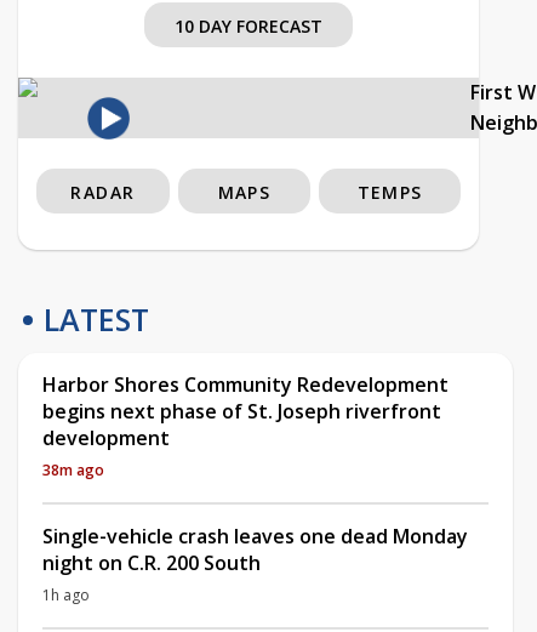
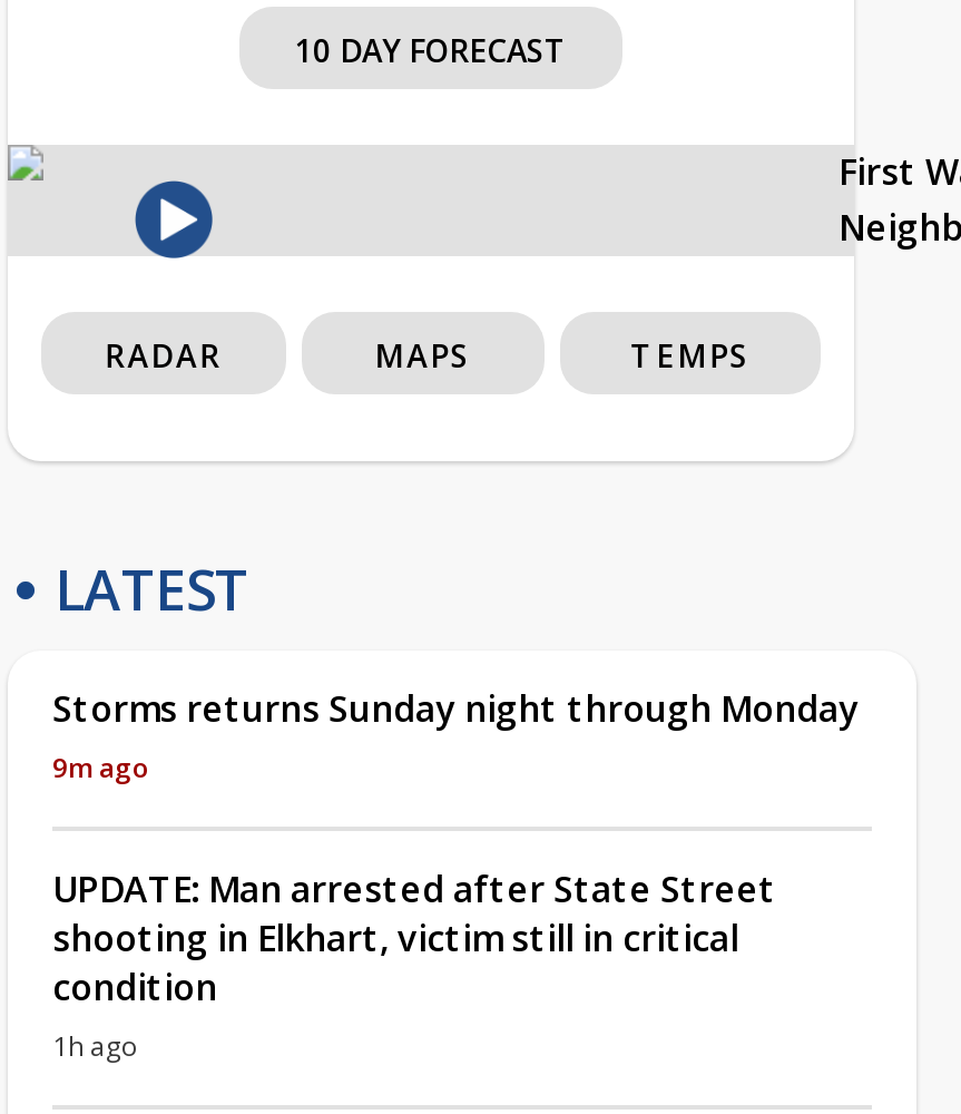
[42,371,449,480] Harbor Shores Community Redevelopment | begins next phase of St. Joseph riverfront | development | 38m ago -> [52,683,859,786] Storms returns Sunday night through Monday | 9m ago
[42,522,468,576] Single-vehicle crash leaves one dead Monday | night on C.R. 200 South -> [52,864,776,1011] UPDATE: Man arrested after State Street | shooting in Elkhart, victim still in critical | condition

